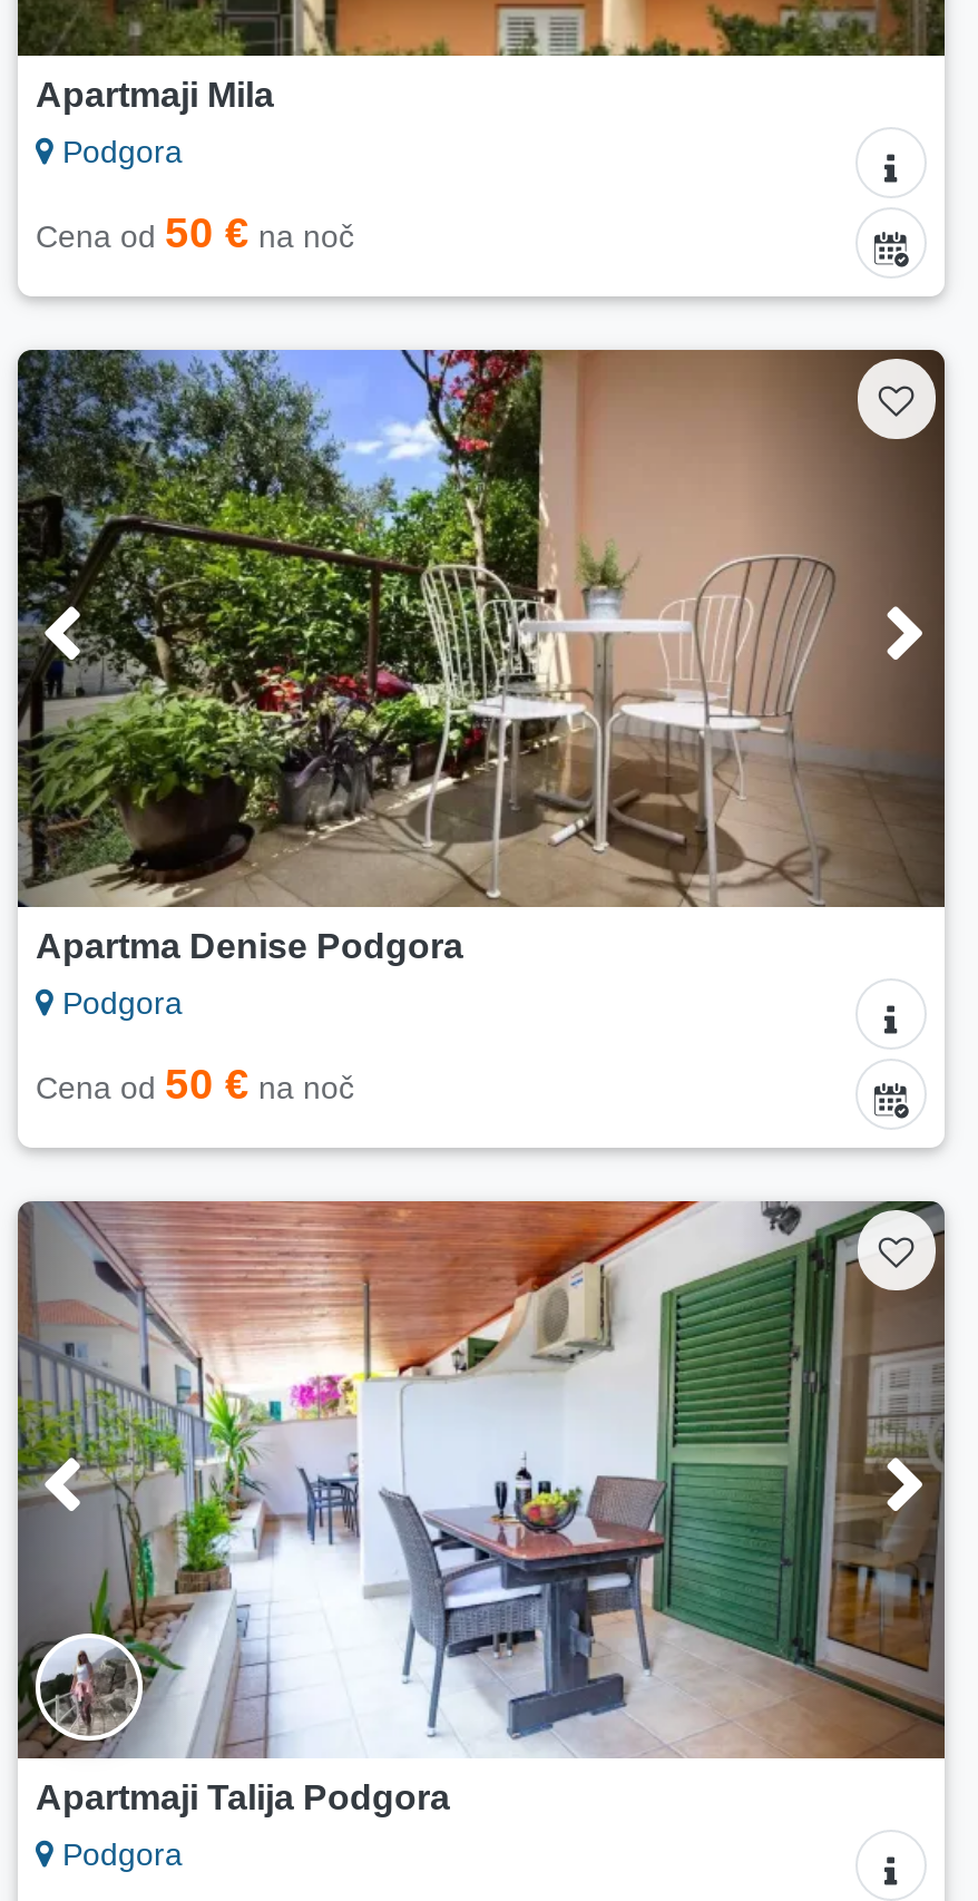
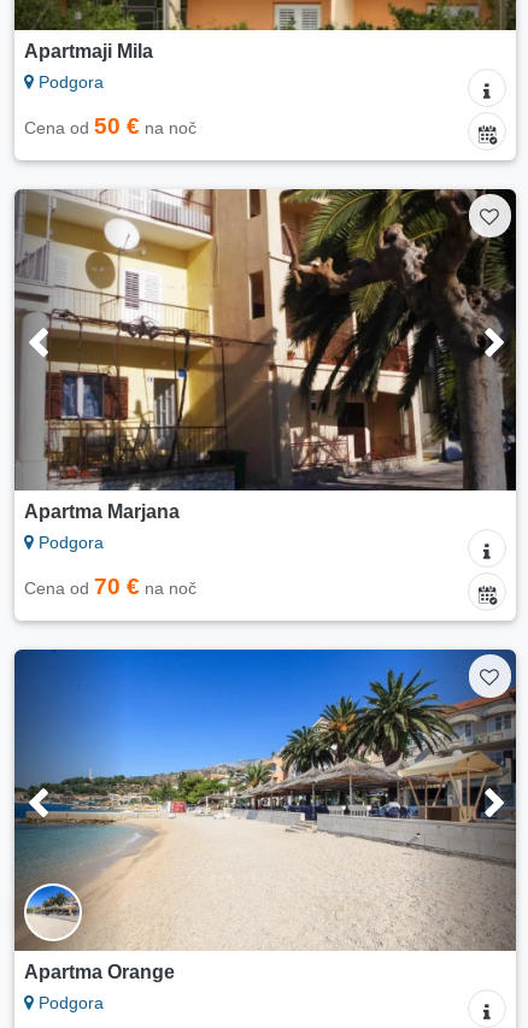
[18,348,945,966] [image] | Apartma Denise Podgora -> [14,188,516,522] [image] | Apartma Marjana
[36,1062,354,1109] Cena od 50 €na noč -> [24,574,196,600] Cena od 70 €na noč
[16,1199,945,1817] [image] | Apartmaji Talija Podgora -> [14,648,516,983] [image] | Apartma Orange

